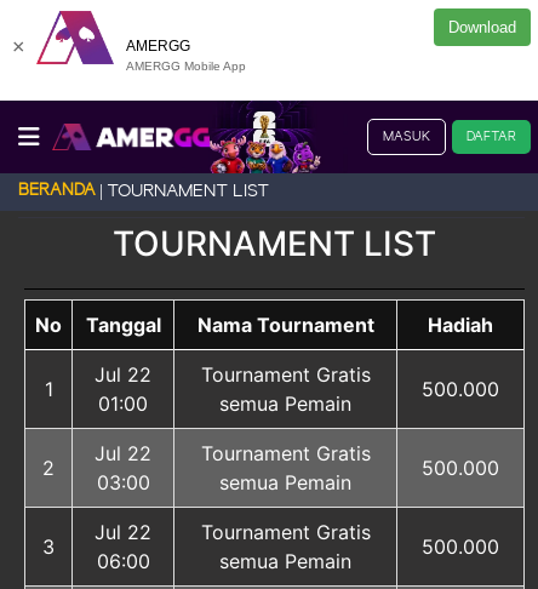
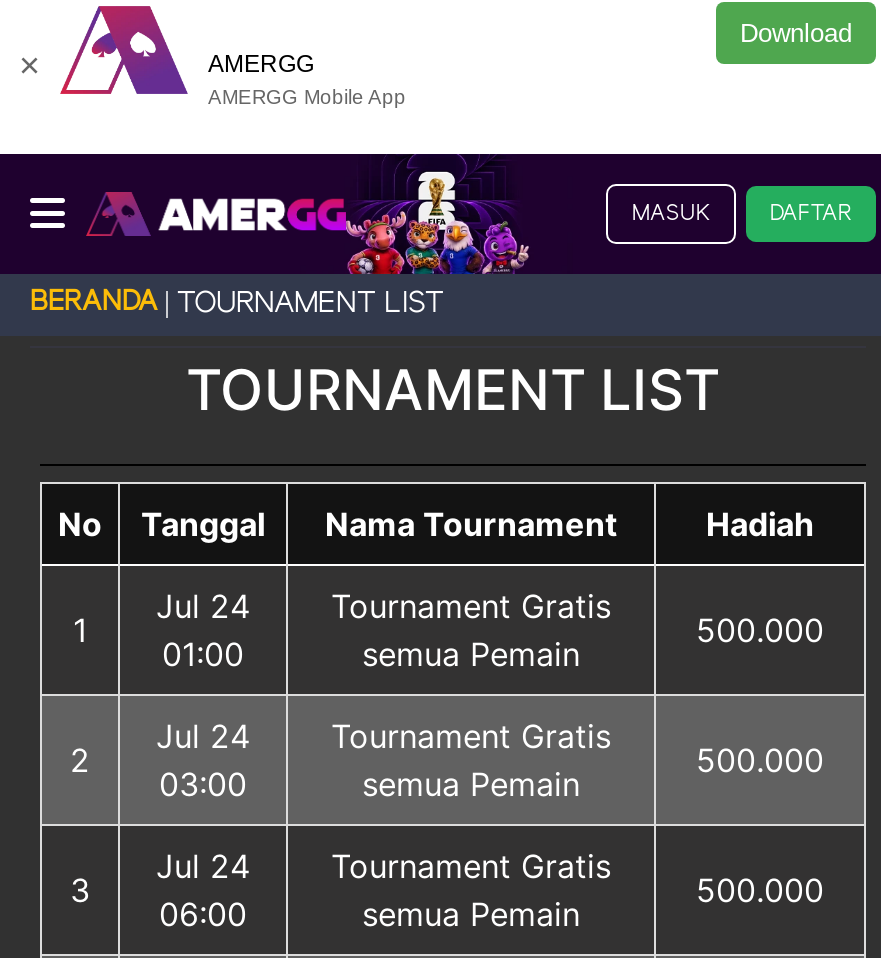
[95,362,151,387] Jul 22 -> [156,586,250,626] Jul 24
[95,441,151,465] Jul 22 -> [156,716,250,756] Jul 24
[95,520,151,544] Jul 22 -> [156,846,250,886] Jul 24

